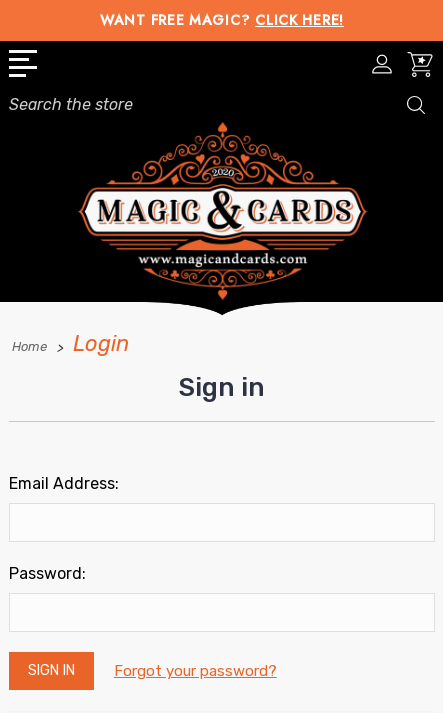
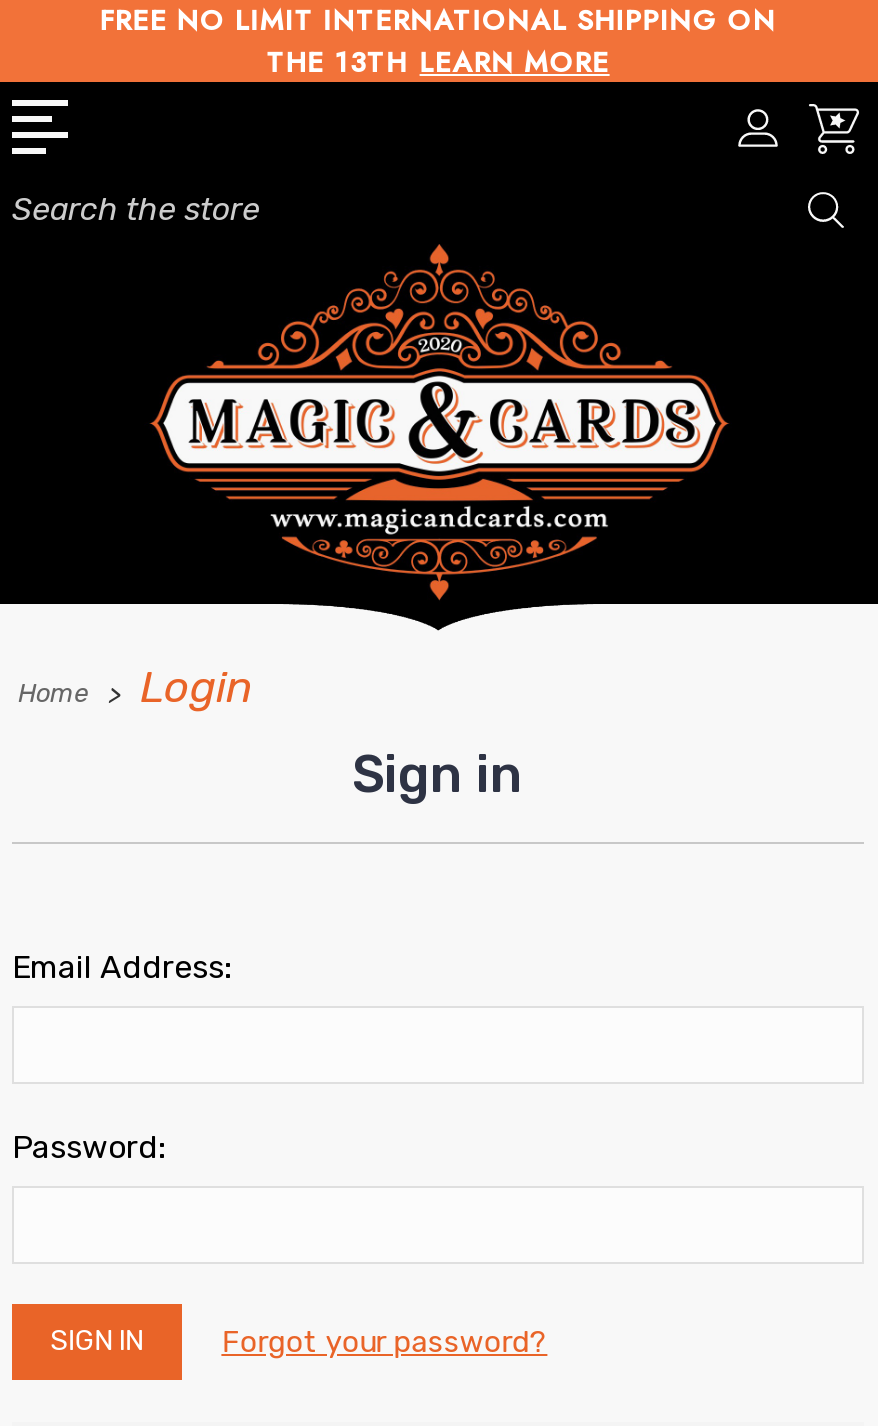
[100,10,344,30] WANT FREE MAGIC? CLICK HERE! -> [100,0,776,81] FREE NO LIMIT INTERNATIONAL SHIPPING ON | THE 13TH LEARN MORE

